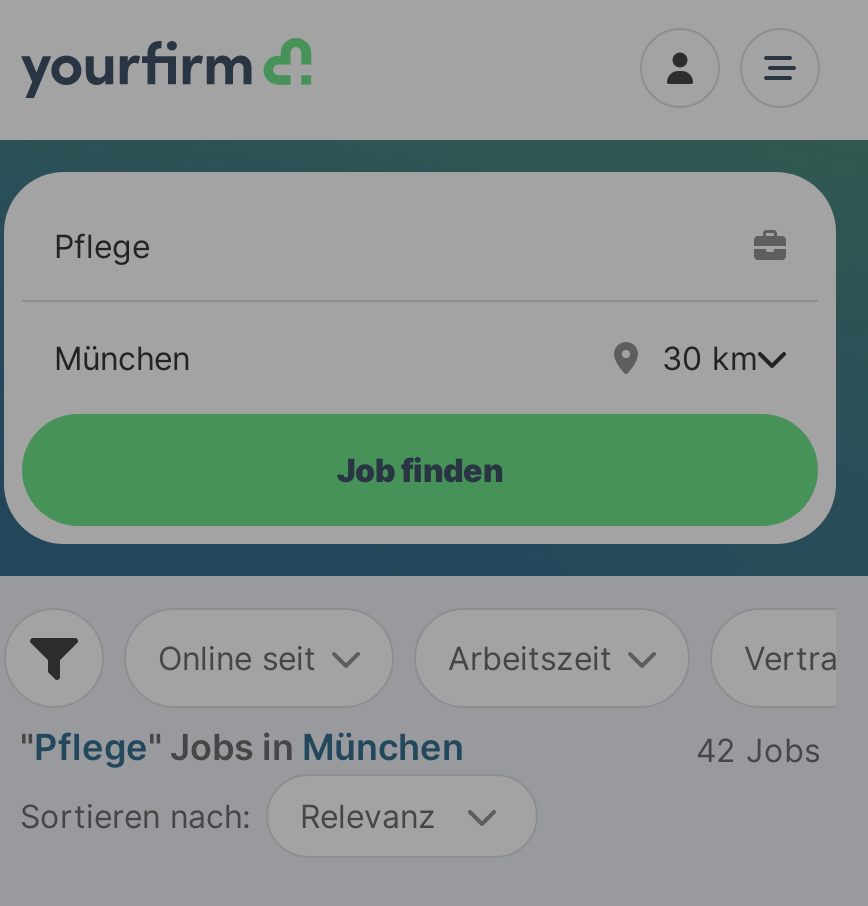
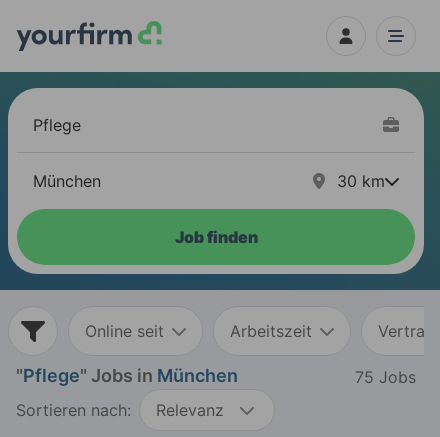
[696,729,820,769] 42 Jobs -> [355,366,416,386] 75 Jobs

